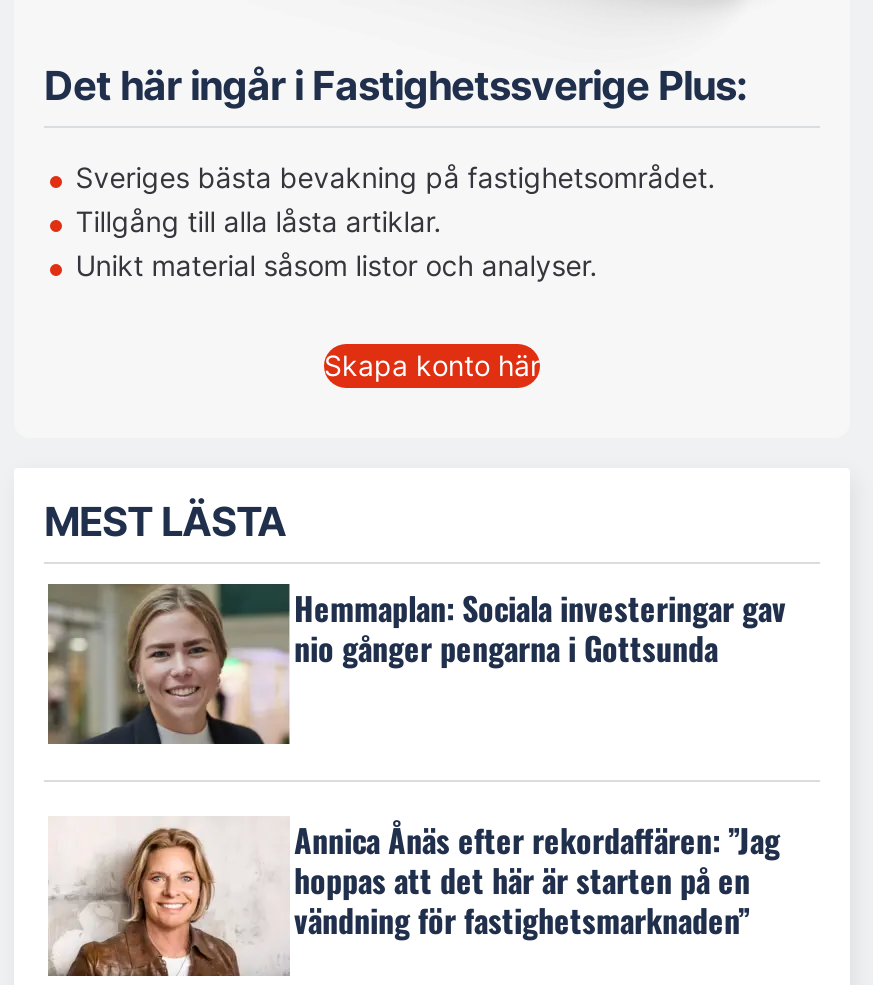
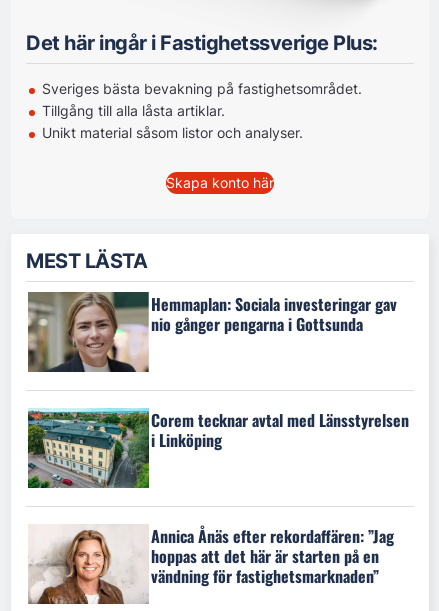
none -> [27,408,409,489] [image] | Corem tecknar avtal med Länsstyrelsen | i Linköping

